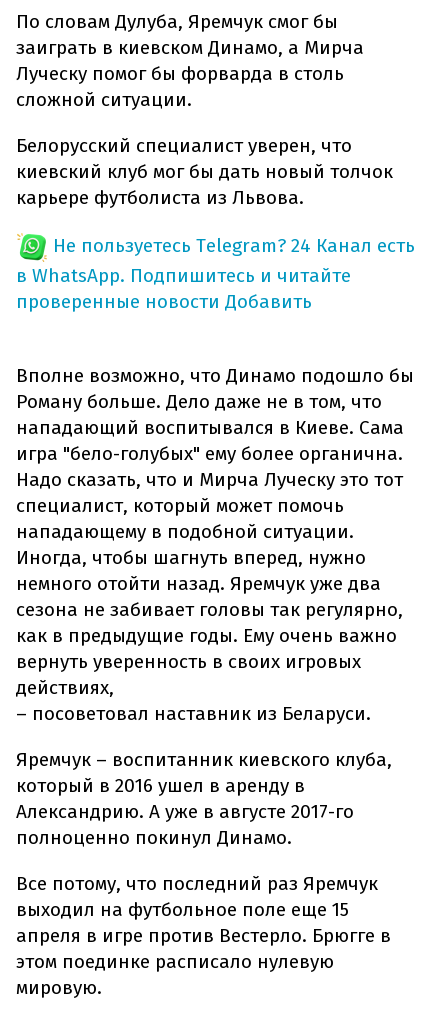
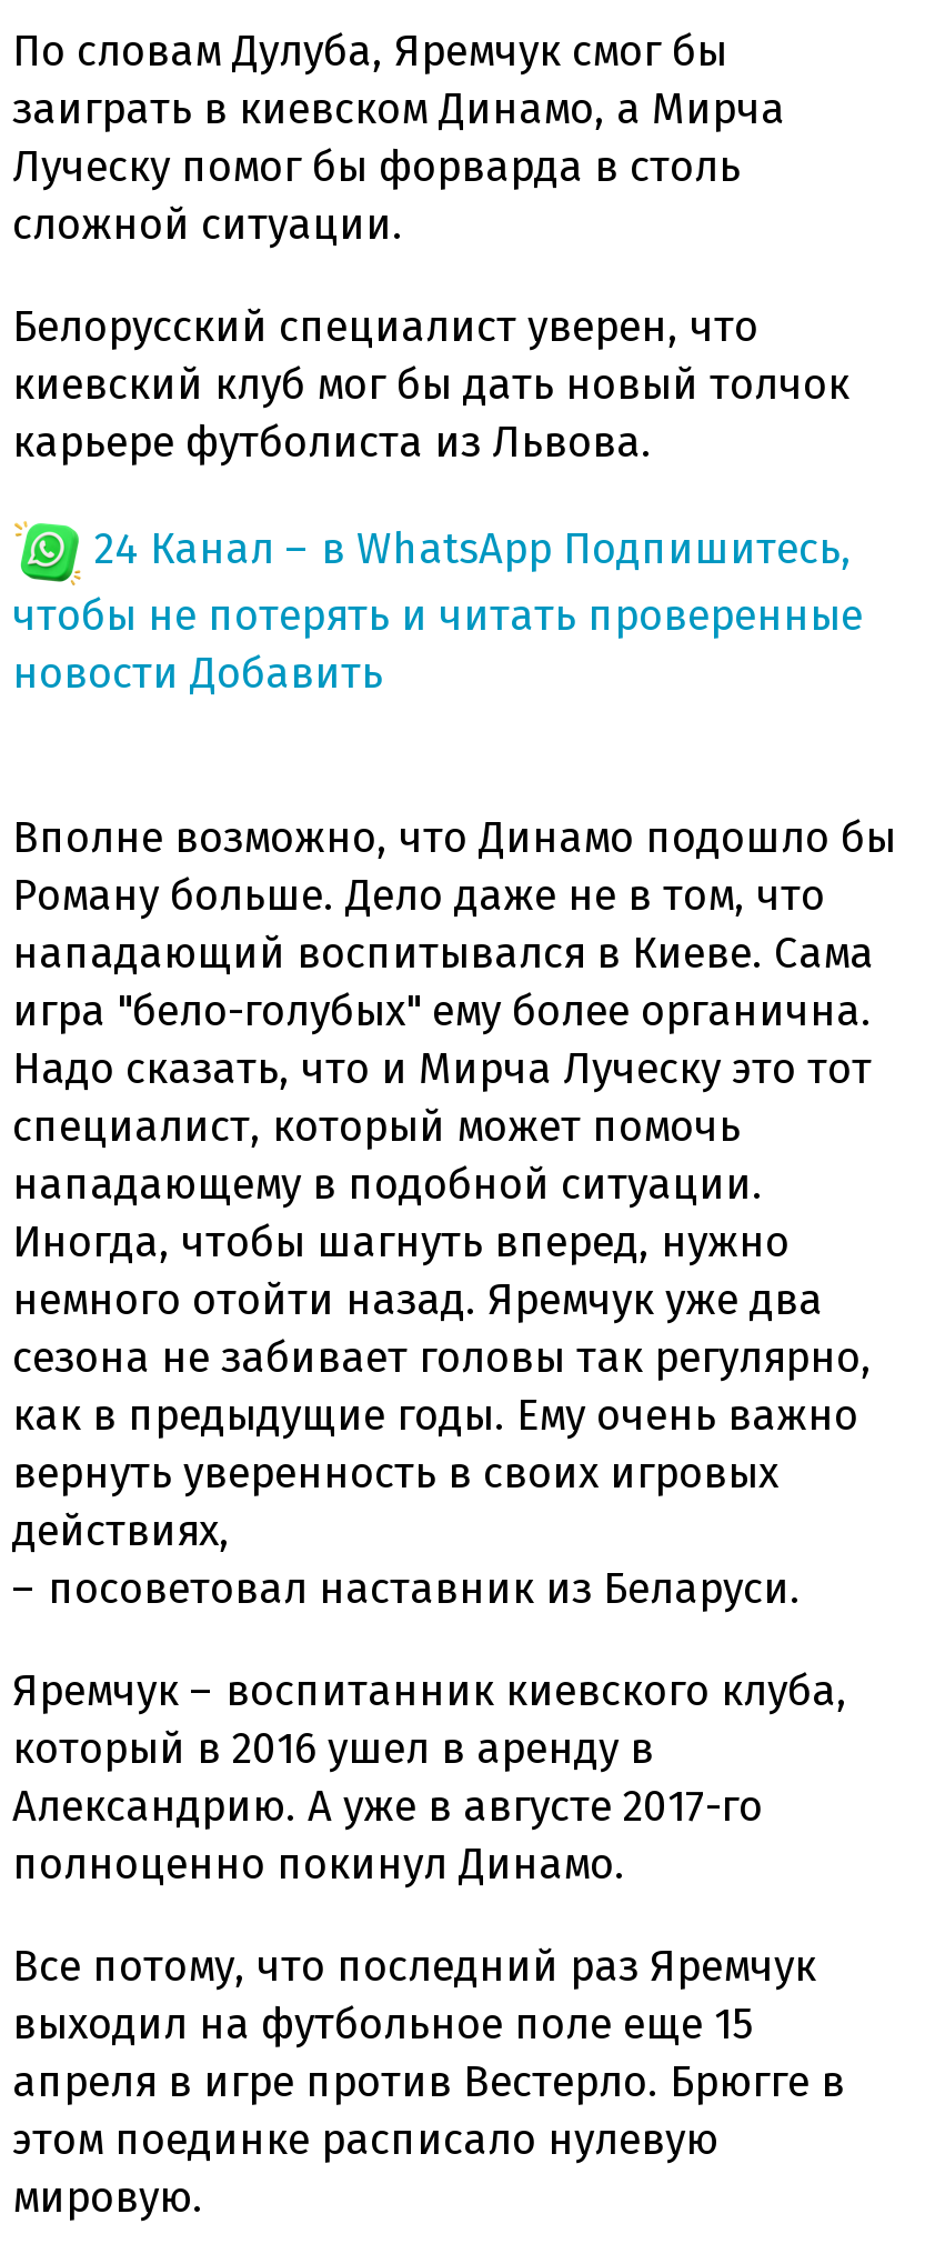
[16,234,415,313] Не пользуетесь Telegram? 24 Канал есть | в WhatsApp. Подпишитесь и читайте | проверенные новости Добавить -> [12,522,863,698] 24 Канал – в WhatsApp Подпишитесь, | чтобы не потерять и читать проверенные | новости Добавить

